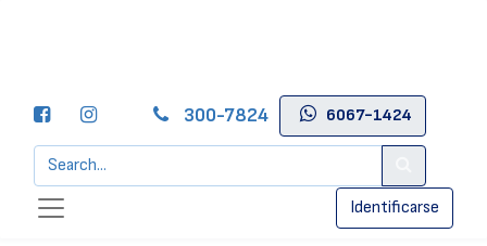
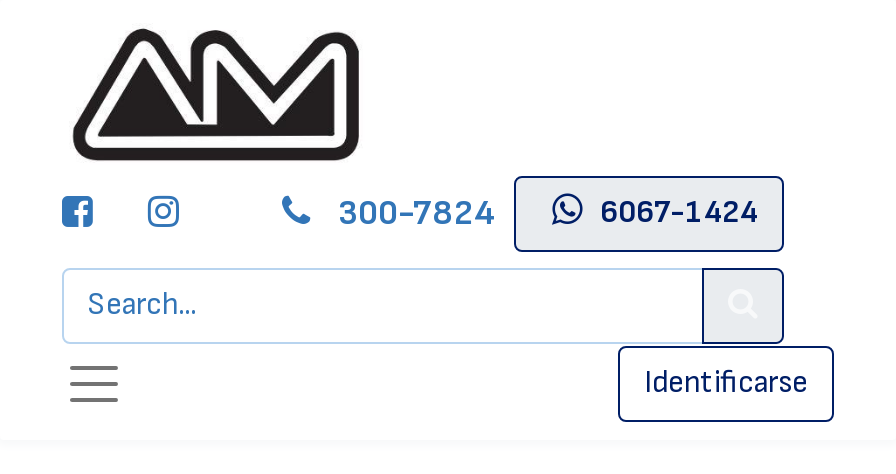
none -> [70,26,362,162] [image]

